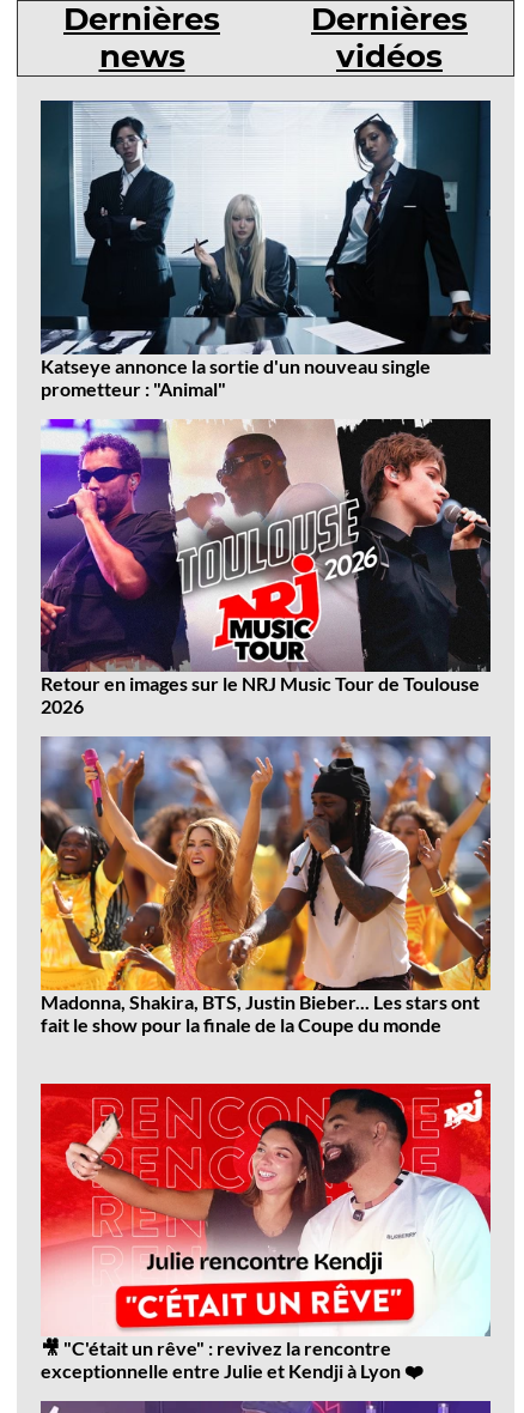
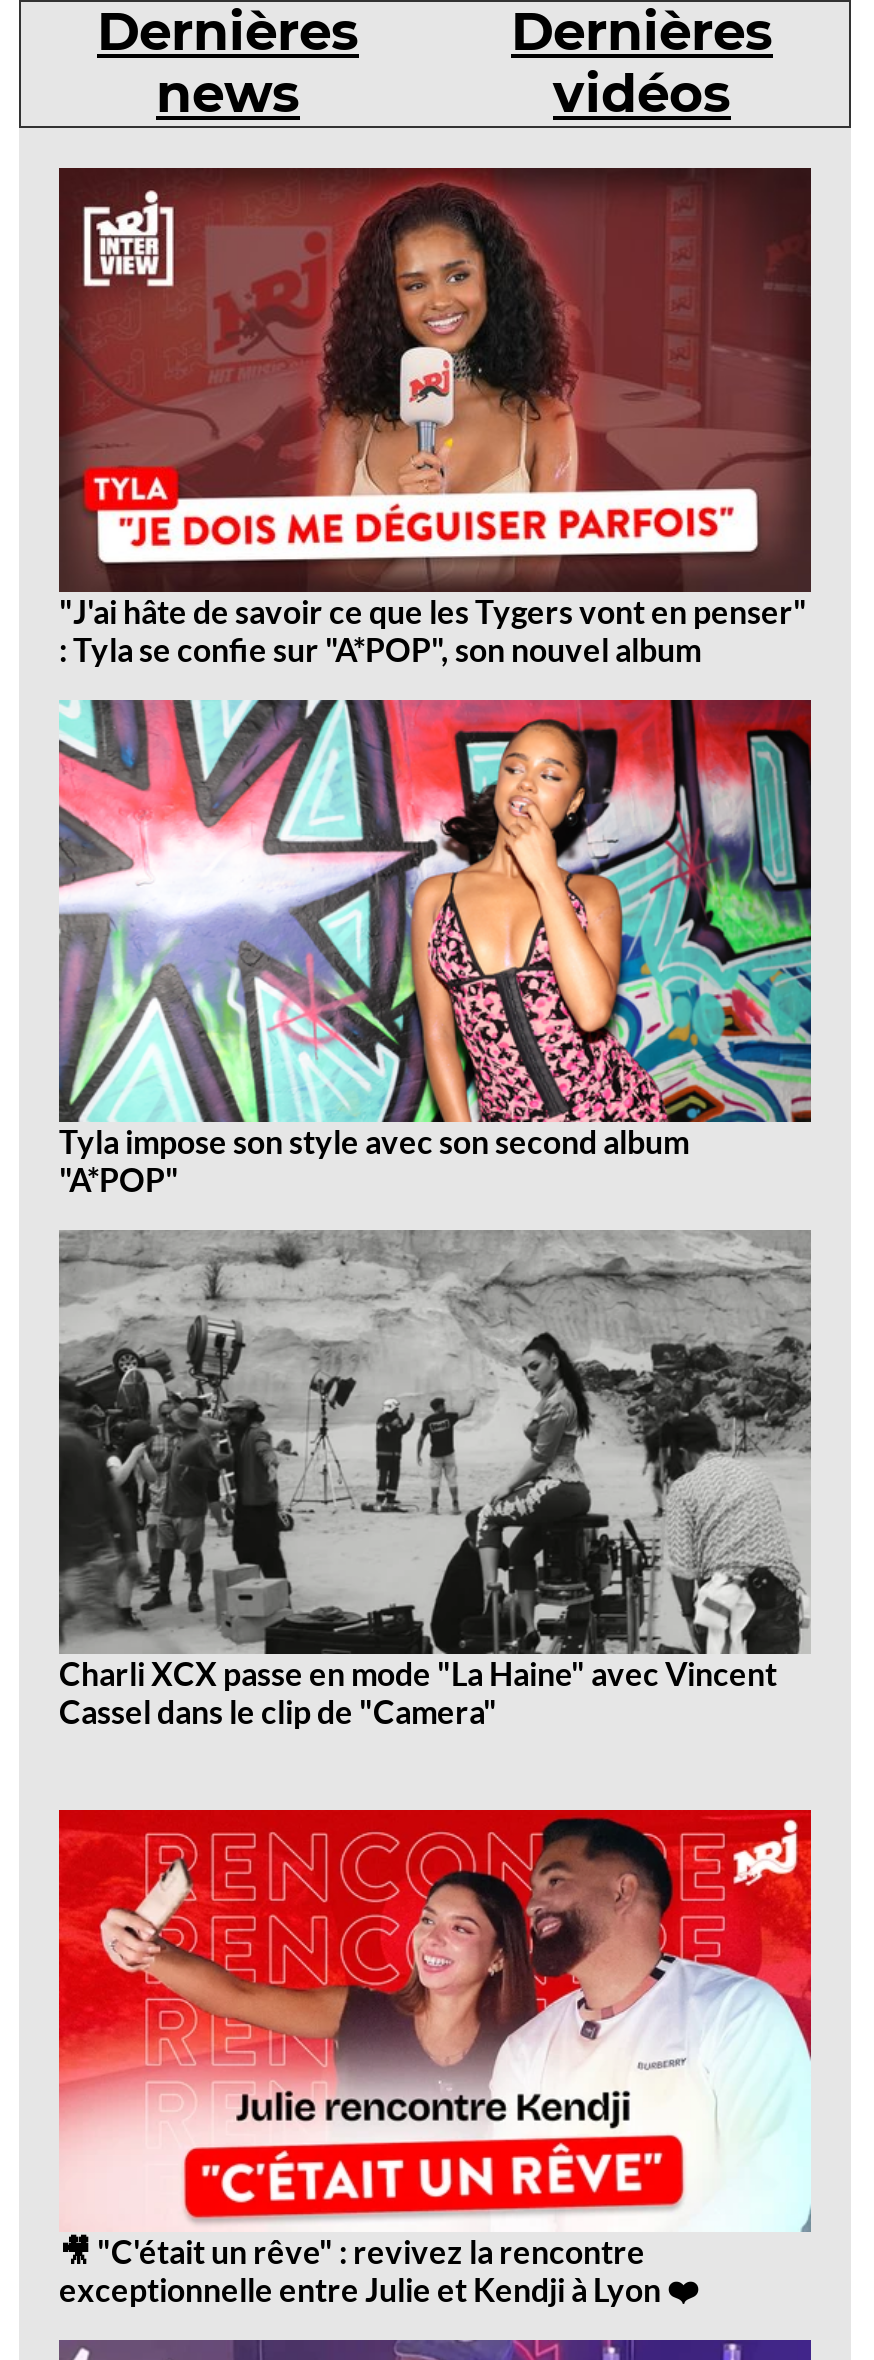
[41,99,491,399] [image] | Katseye annonce la sortie d'un nouveau single | prometteur : "Animal" -> [59,166,811,667] [image] | "J'ai hâte de savoir ce que les Tygers vont en penser" | : Tyla se confie sur "A*POP", son nouvel album
[39,418,492,717] [image] | Retour en images sur le NRJ Music Tour de Toulouse | 2026 -> [57,698,813,1198] [image] | Tyla impose son style avec son second album | "A*POP"
[39,736,492,1035] [image] | Madonna, Shakira, BTS, Justin Bieber... Les stars ont | fait le show pour la finale de la Coupe du monde -> [57,1230,811,1729] [image] | Charli XCX passe en mode "La Haine" avec Vincent | Cassel dans le clip de "Camera"

